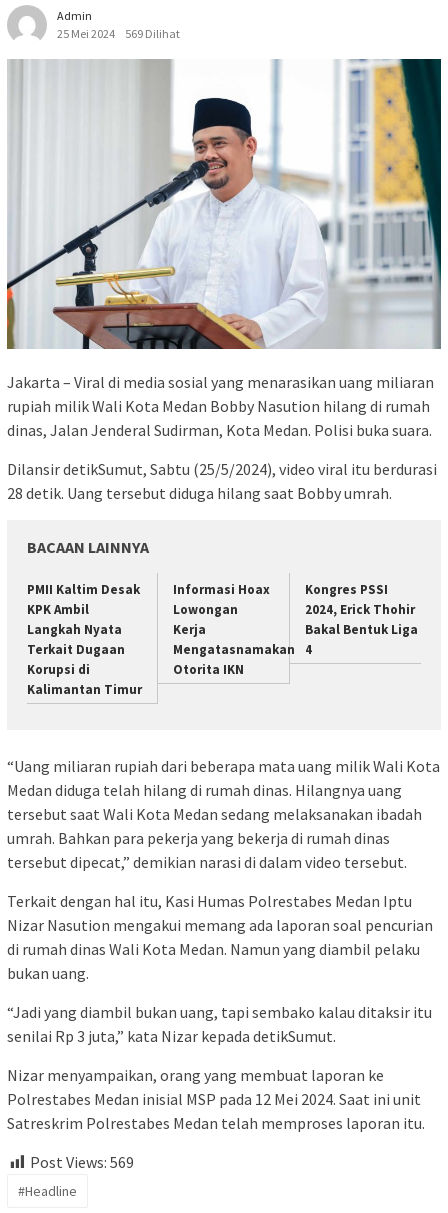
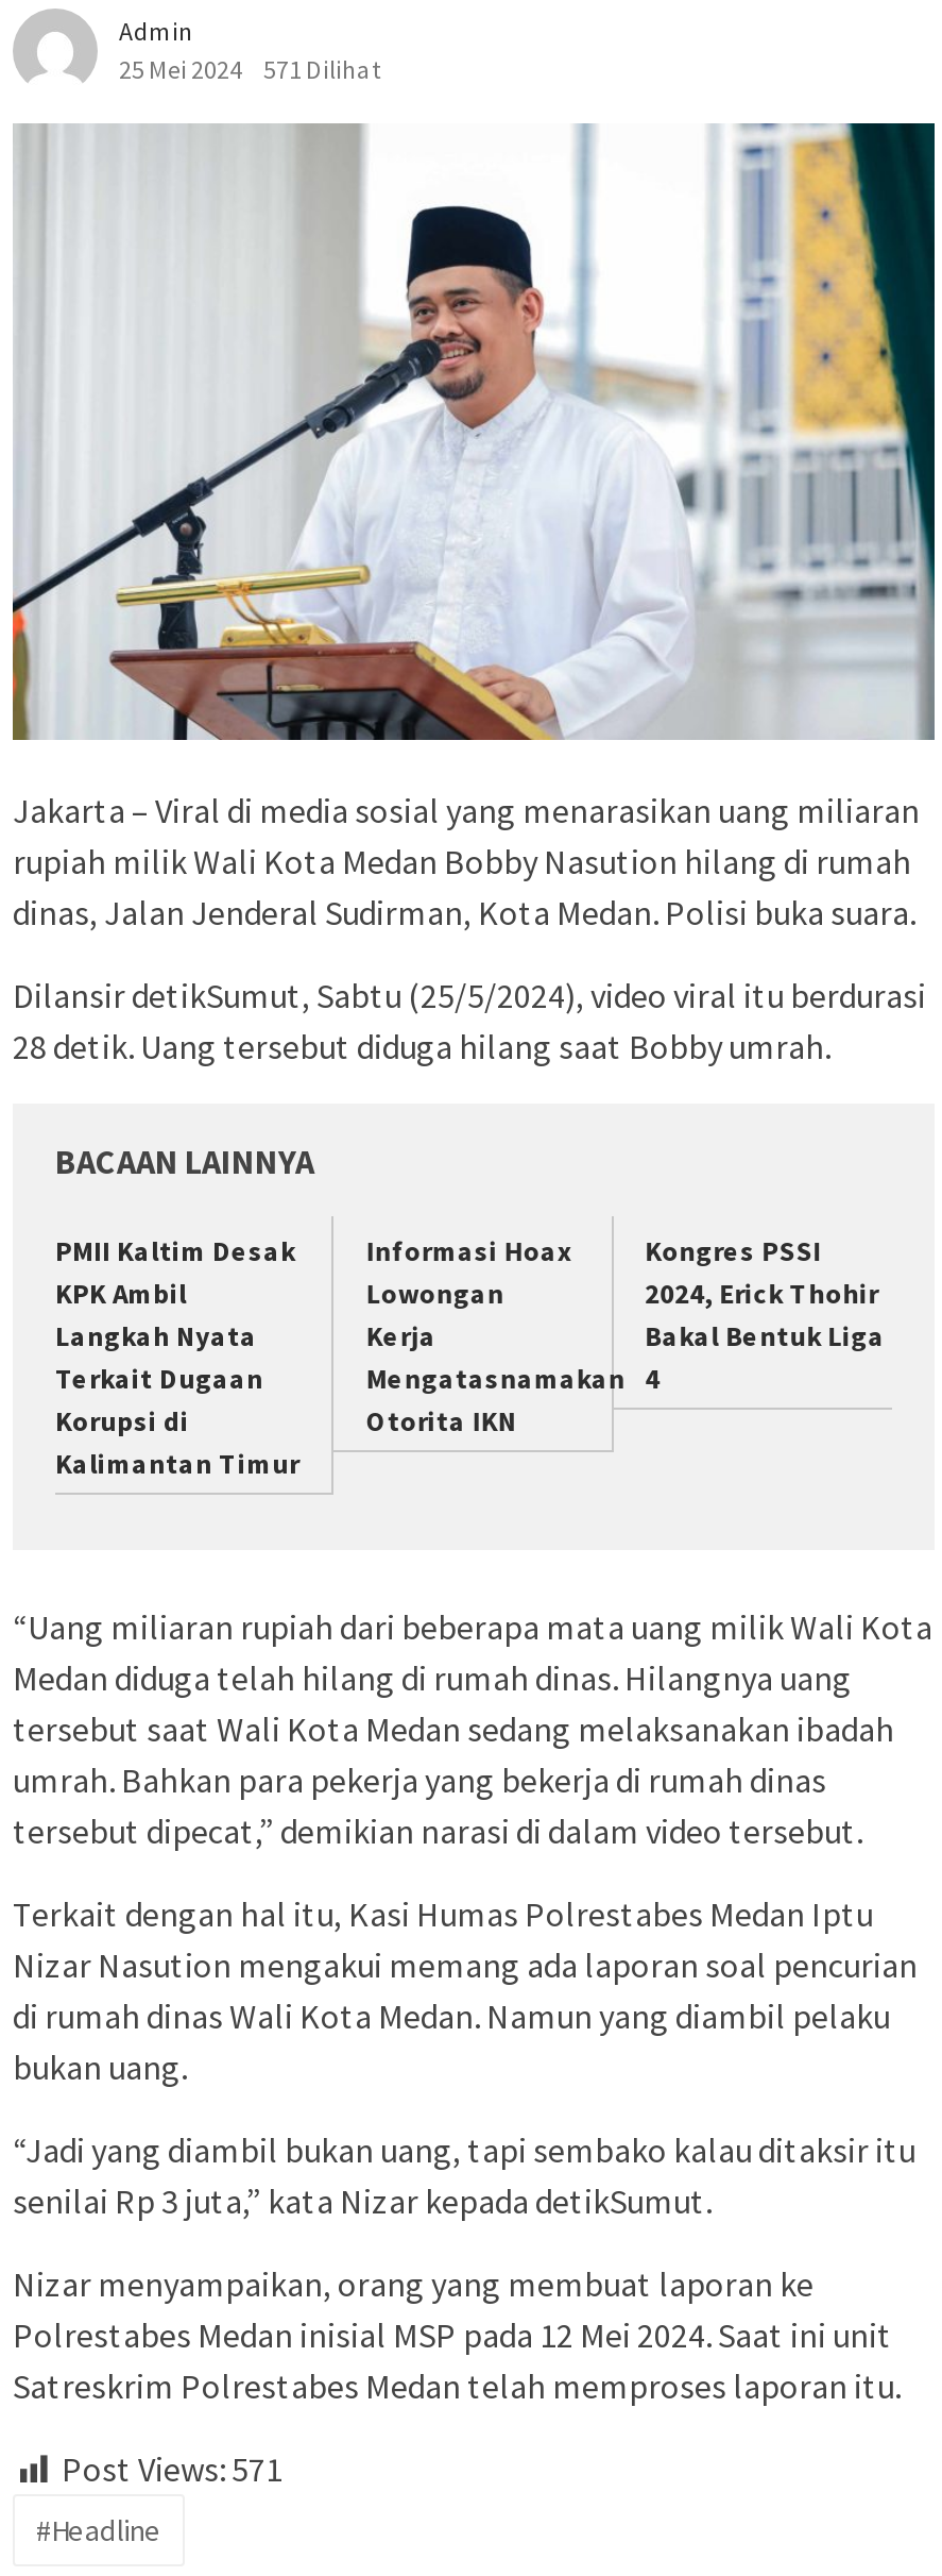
[57,26,180,41] 25 Mei 2024 569 Dilihat -> [119,54,380,86] 25 Mei 2024 571 Dilihat
[30,1152,134,1172] Post Views: 569 -> [62,2447,282,2490] Post Views: 571

